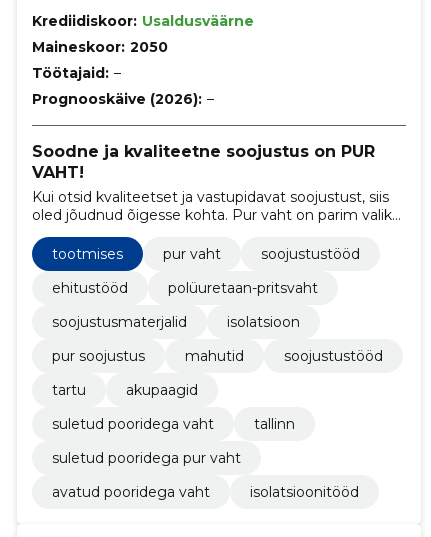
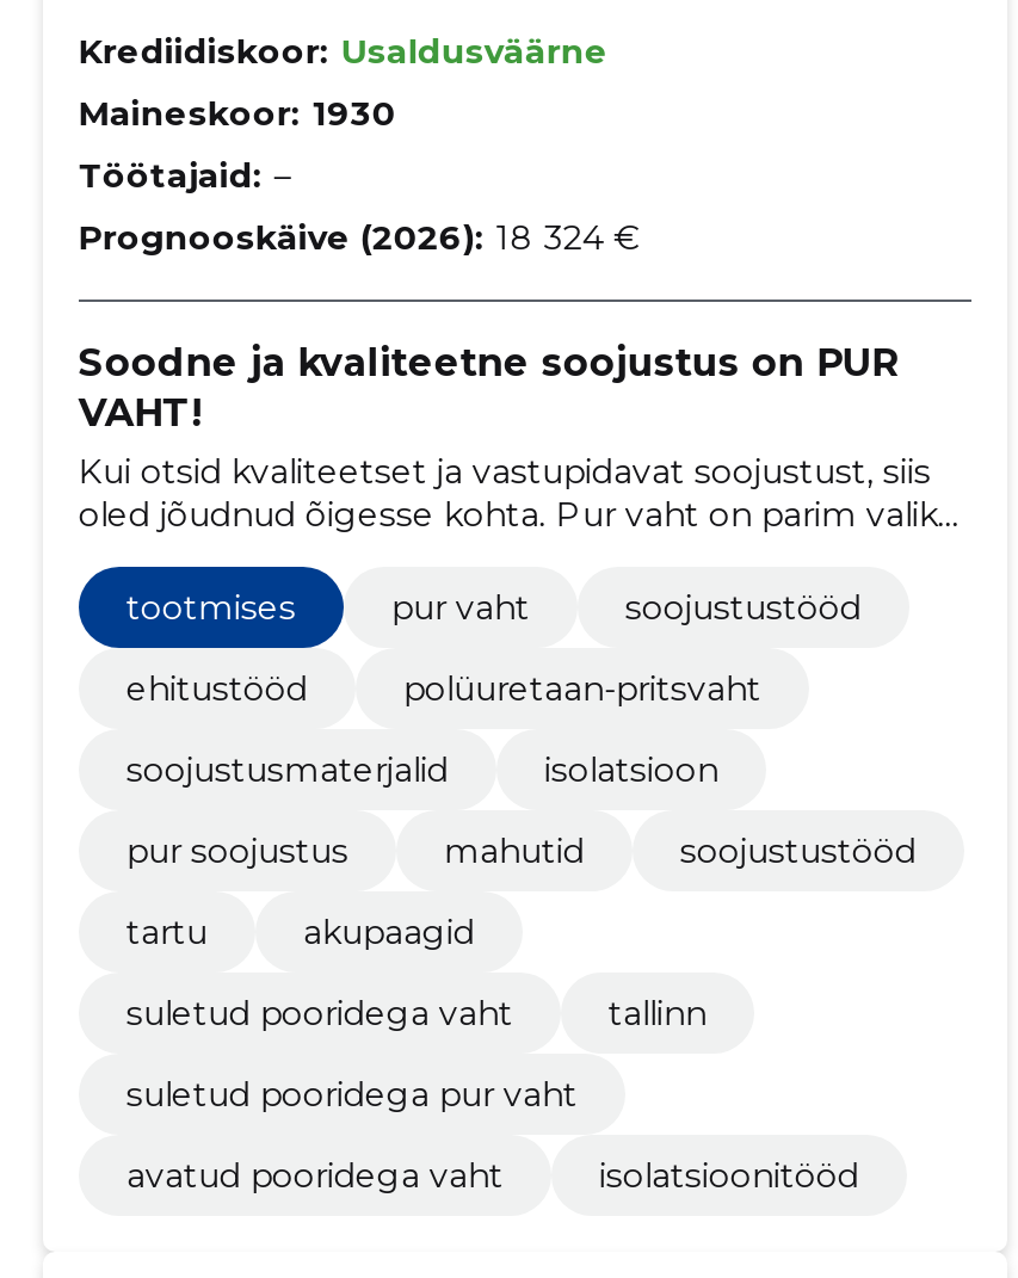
[32,38,168,56] Maineskoor: 2050 -> [78,92,396,135] Maineskoor: 1930
[32,90,214,108] Prognooskäive (2026): – -> [78,216,639,259] Prognooskäive (2026): 18 324 €

